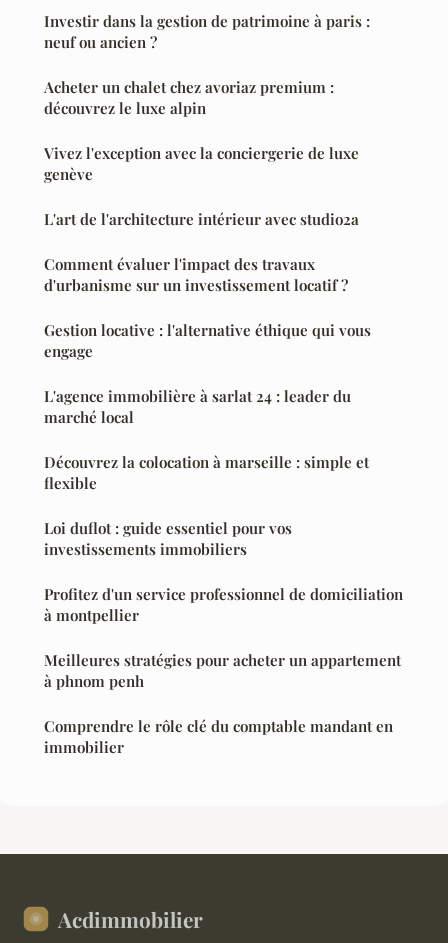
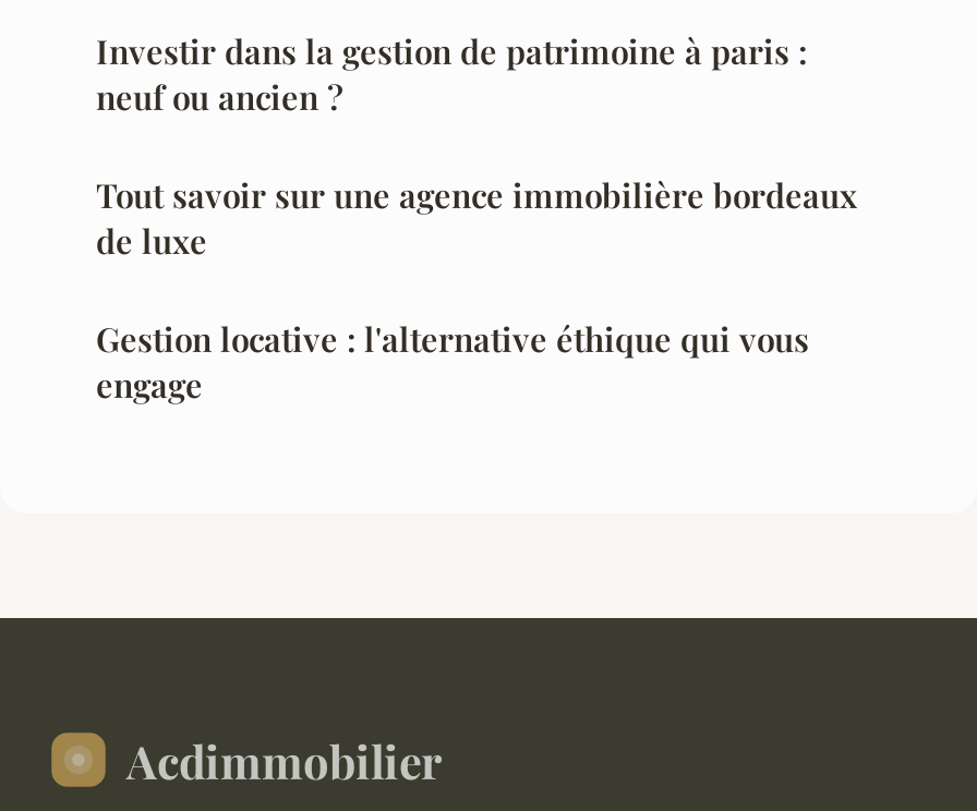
[44,77,359,295] Acheter un chalet chez avoriaz premium : | découvrez le luxe alpin | Vivez l'exception avec la conciergerie de luxe | genève | L'art de l'architecture intérieur avec studio2a | Comment évaluer l'impact des travaux | d'urbanisme sur un investissement locatif ? -> [96,172,857,262] Tout savoir sur une agence immobilière bordeaux | de luxe
[44,386,403,757] L'agence immobilière à sarlat 24 : leader du | marché local | Découvrez la colocation à marseille : simple et | flexible | Loi duflot : guide essentiel pour vos | investissements immobiliers | Profitez d'un service professionnel de domiciliation | à montpellier | Meilleures stratégies pour acheter un appartement | à phnom penh | Comprendre le rôle clé du comptable mandant en | immobilier -> none

